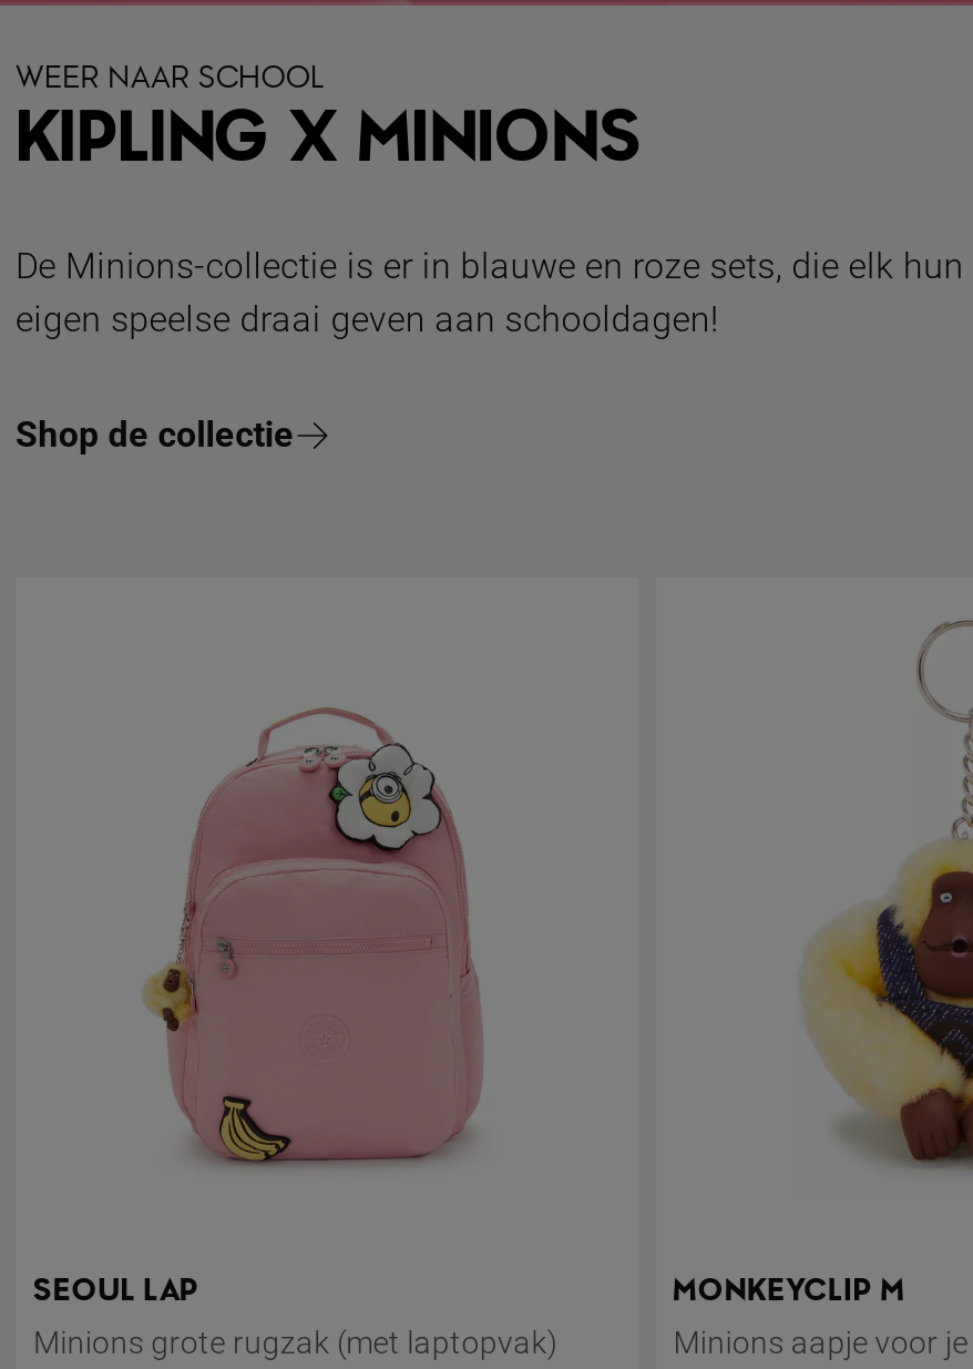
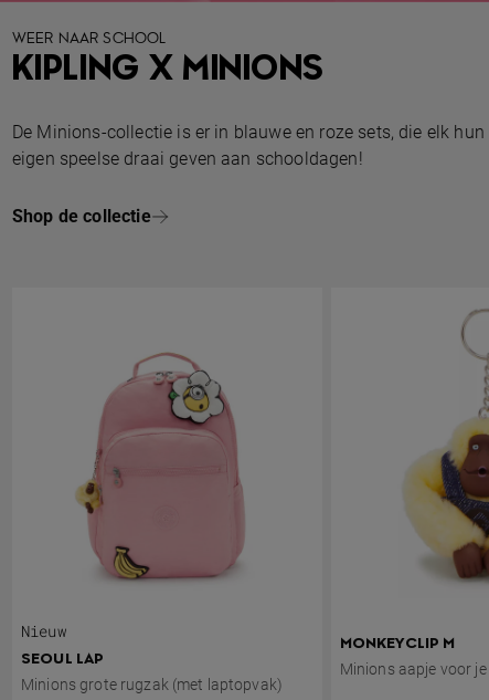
none -> [21,620,66,641] Nieuw

